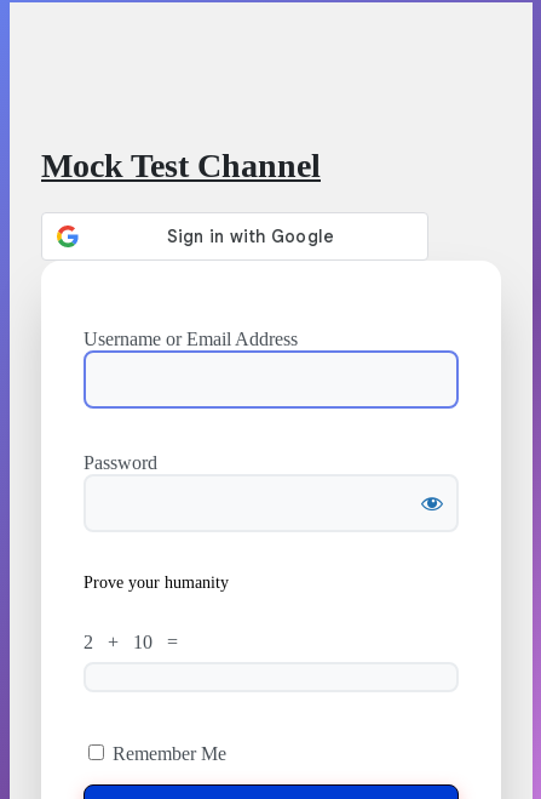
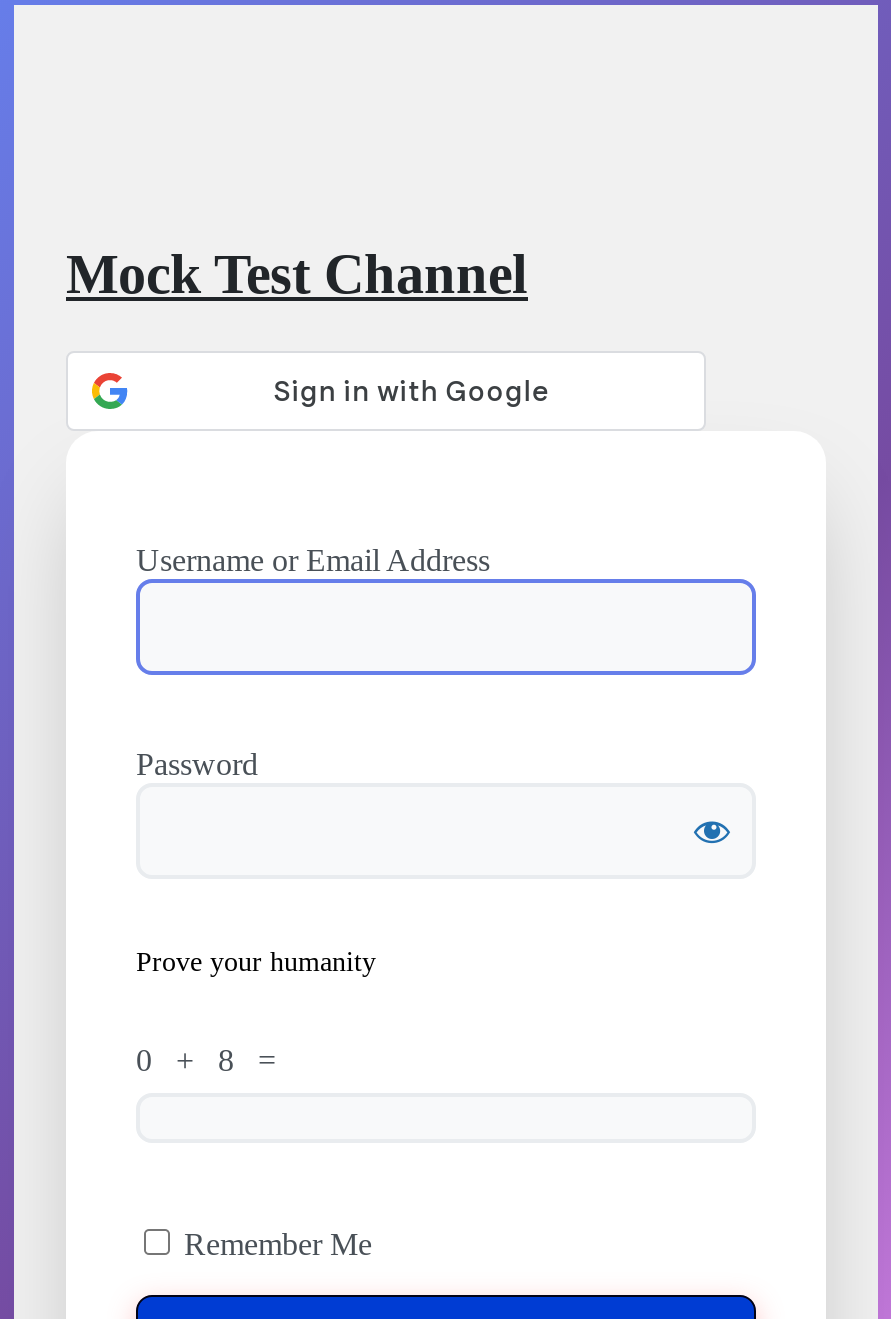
[84,632,188,653] 2 + 10 = -> [136,1043,292,1077] 0 + 8 =

